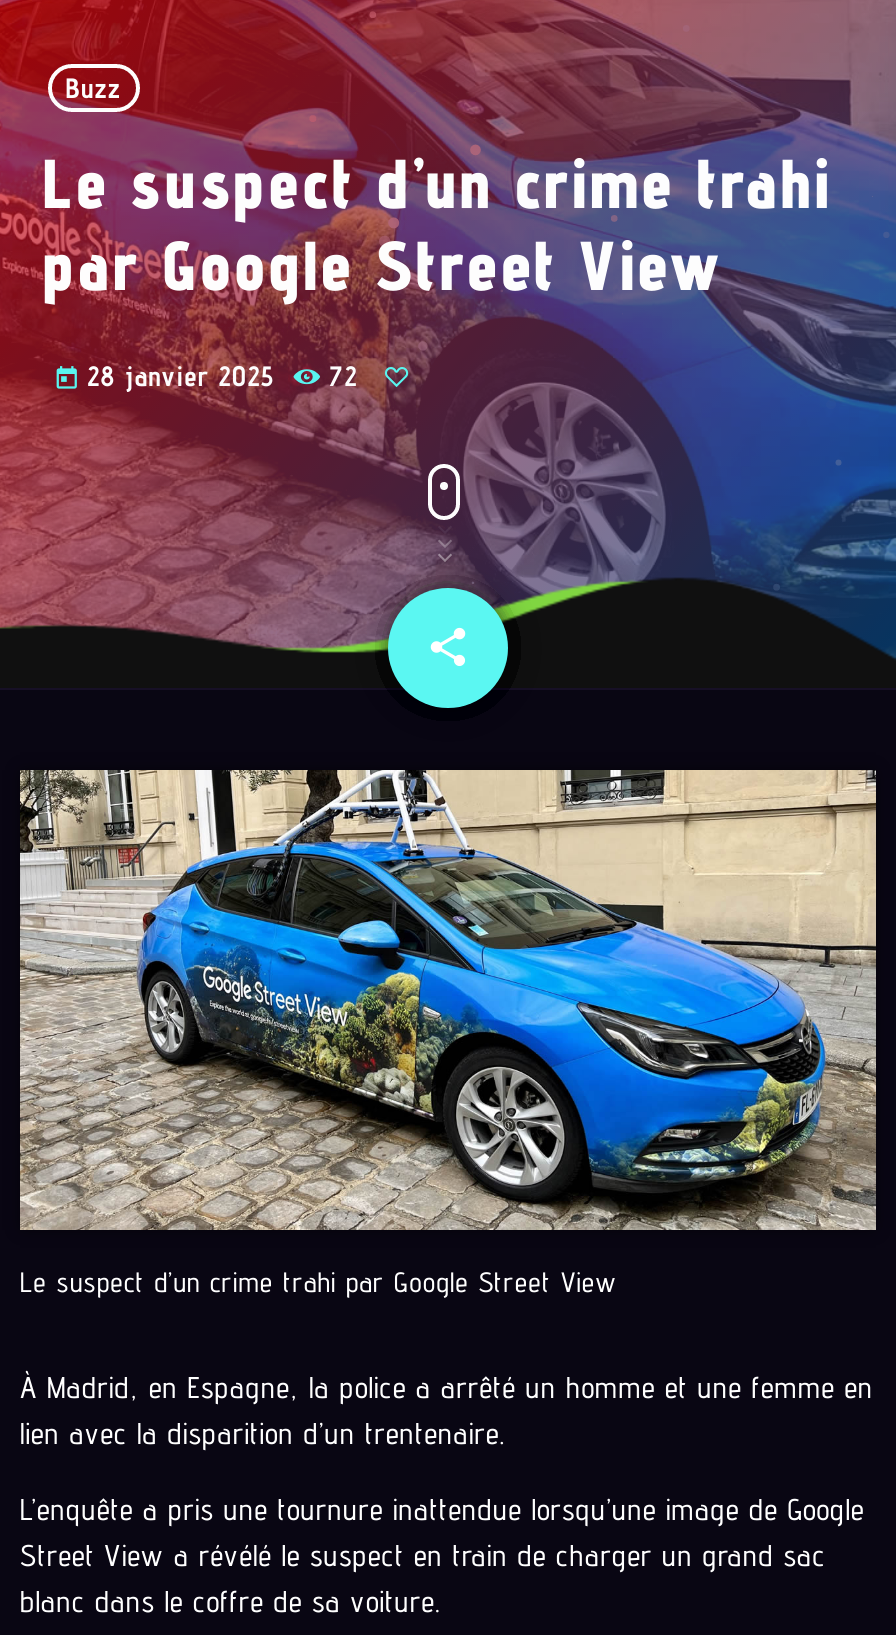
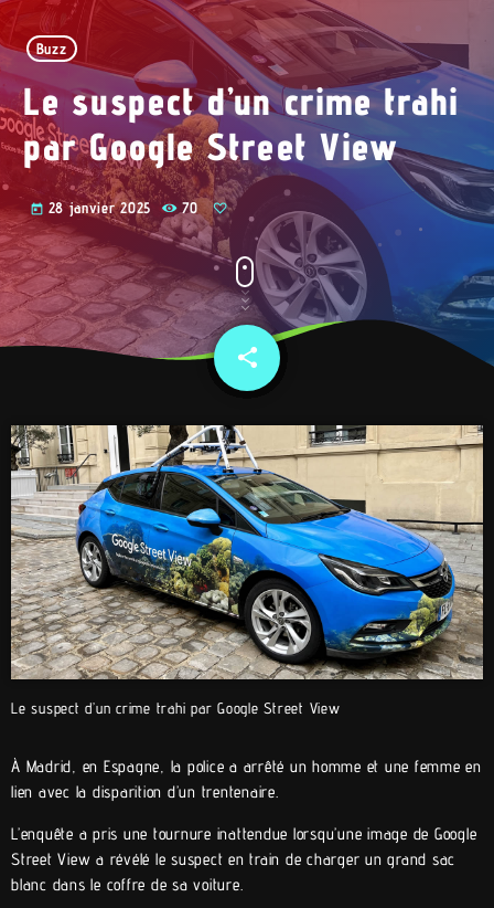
[329,360,367,392] 72 -> [181,199,204,216] 70

